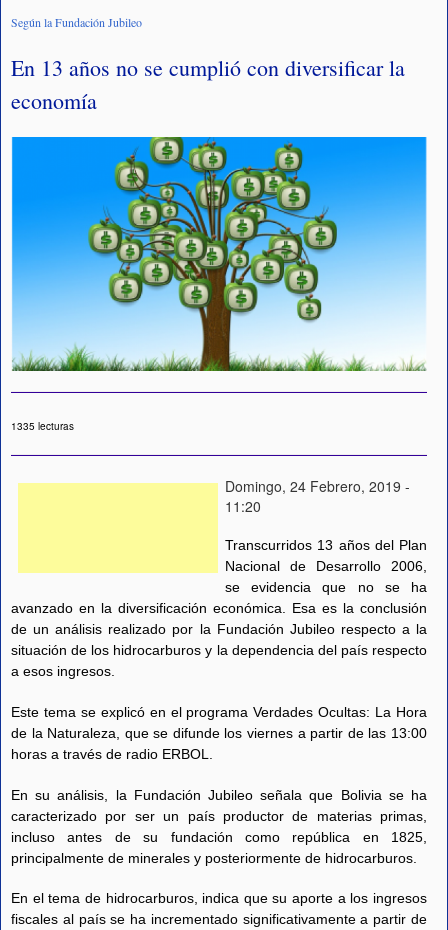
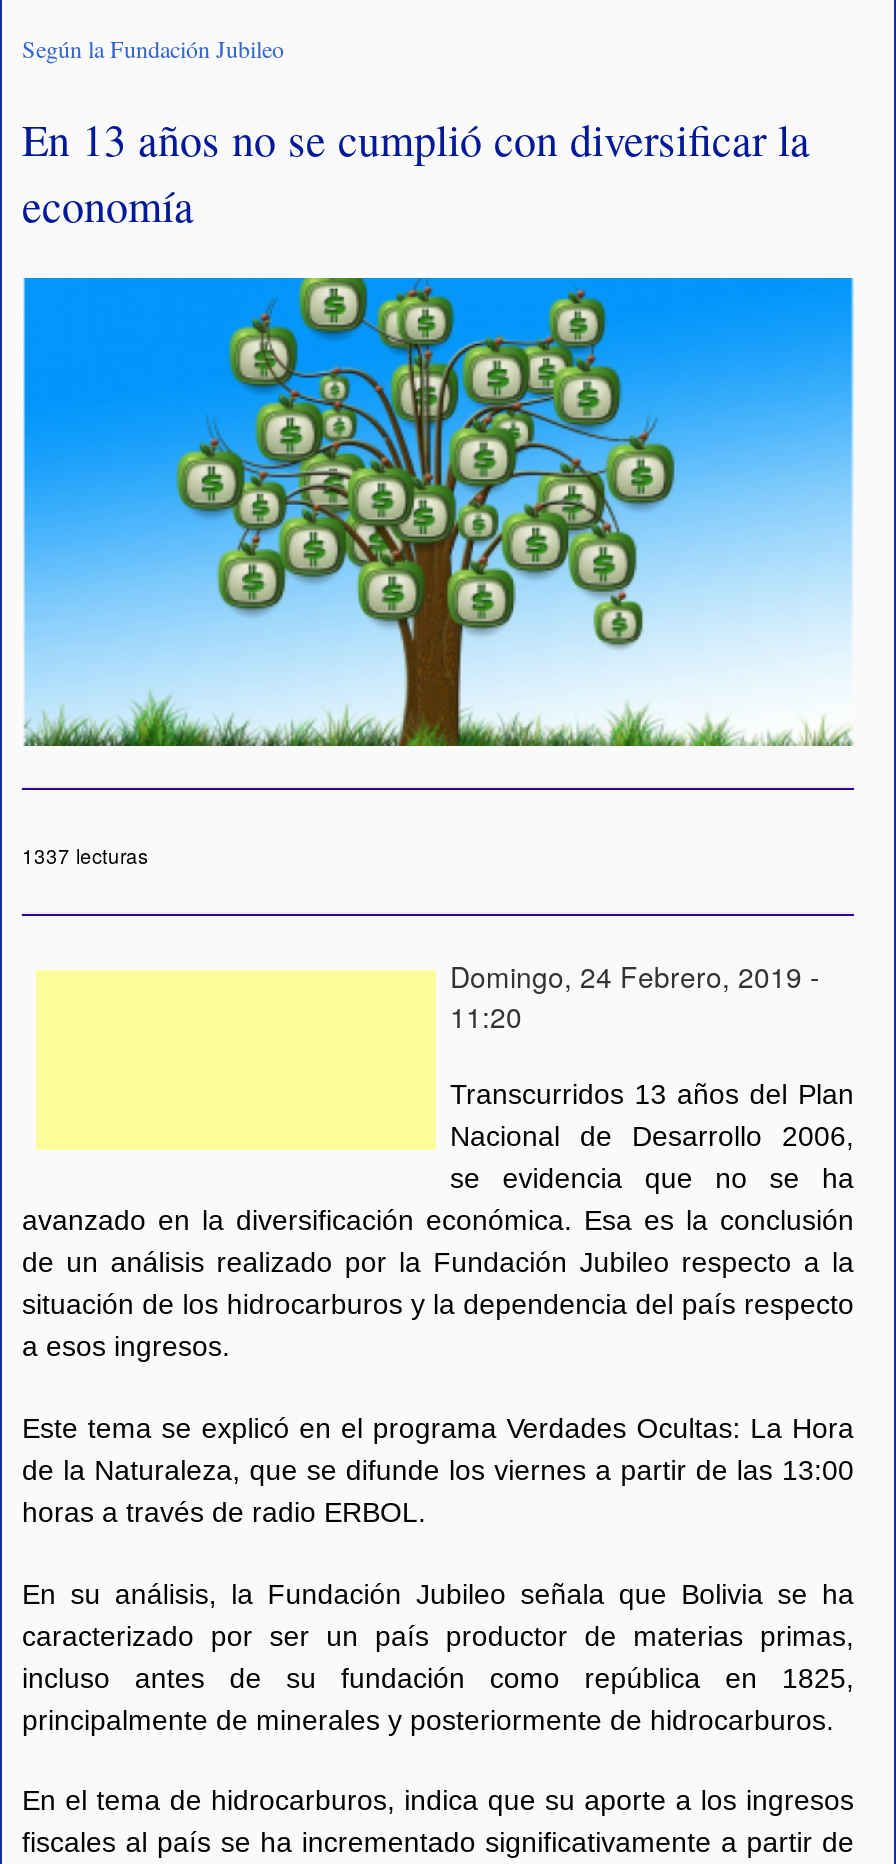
[11,419,74,433] 1335 lecturas -> [22,842,148,870] 1337 lecturas

